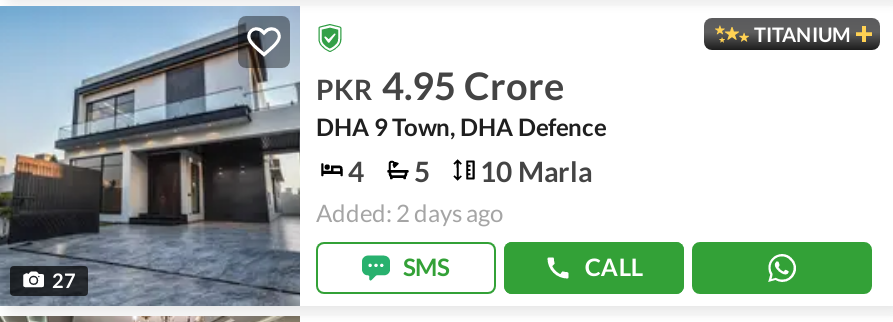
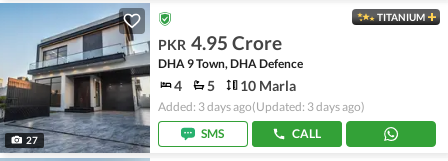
[316,198,504,228] Added: 2 days ago -> [158,99,365,114] Added: 3 days ago(Updated: 3 days ago)

